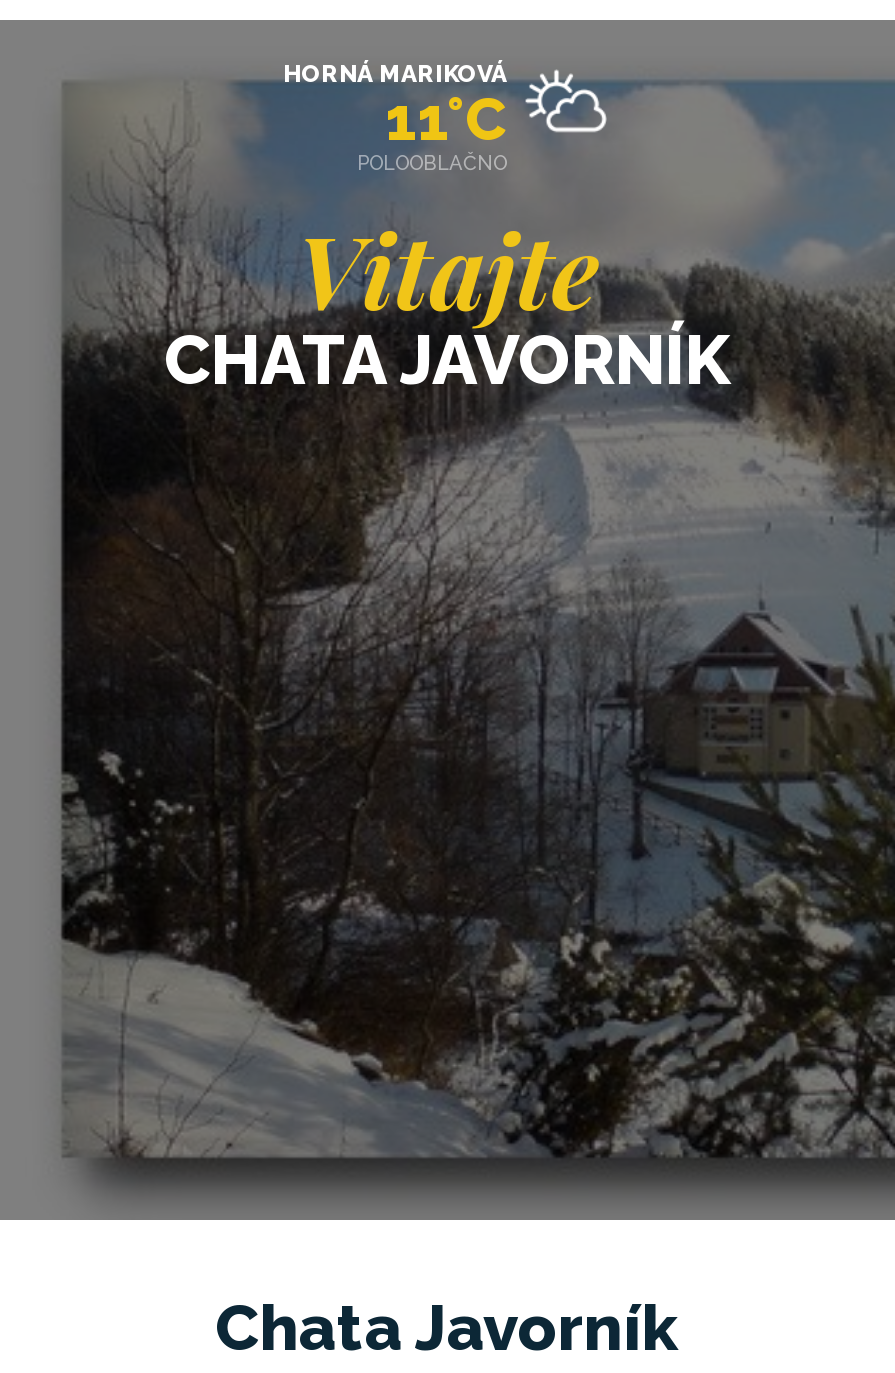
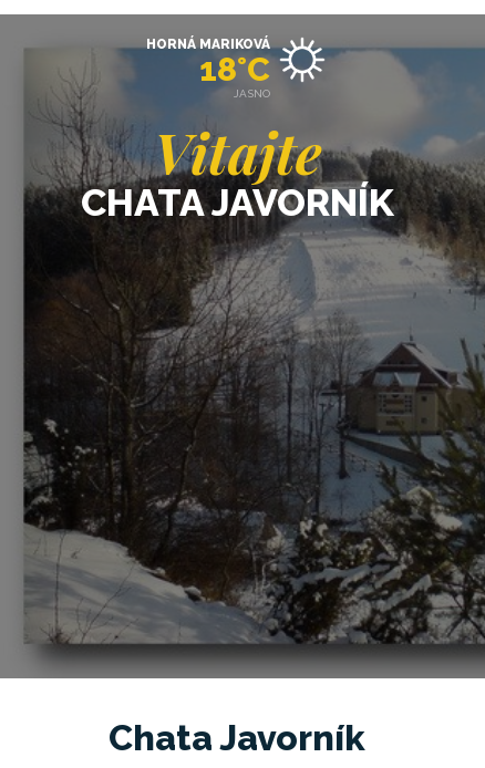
[357,64,607,174] [image] | 11°C | POLOOBLAČNO -> [199,38,324,100] [image] | 18°C | JASNO

